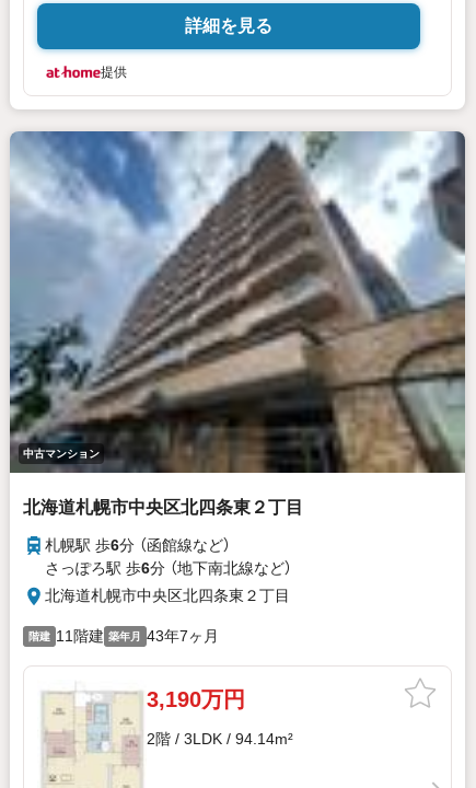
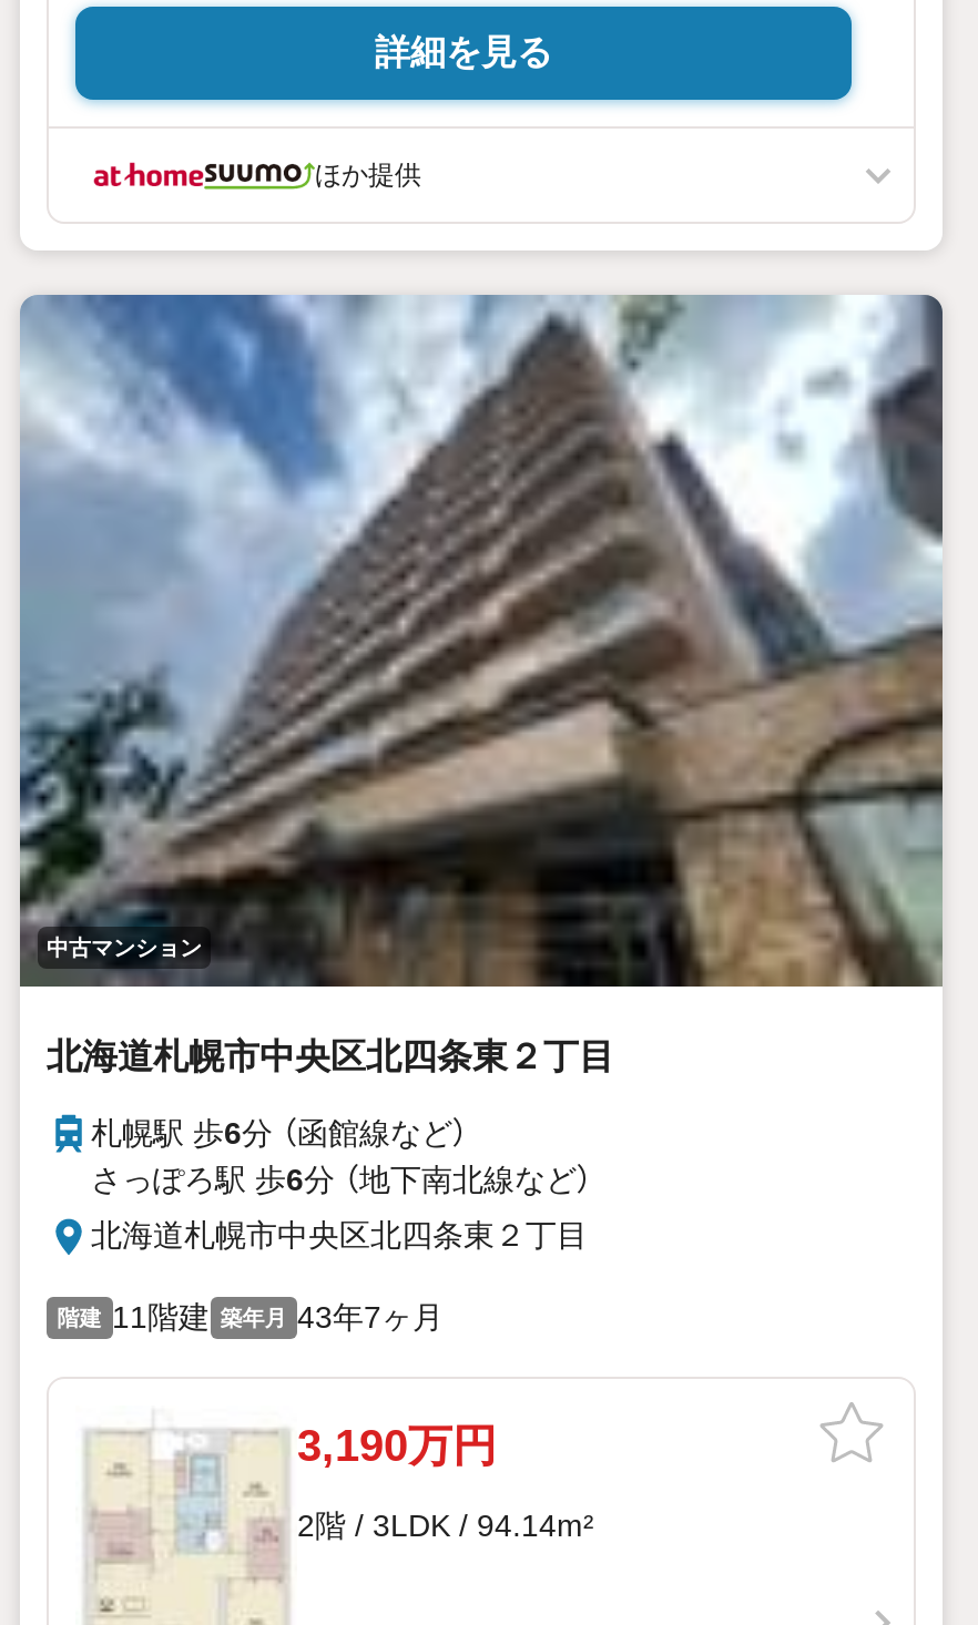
[101,65,127,80] 提供 -> [315,160,421,191] ほか提供

